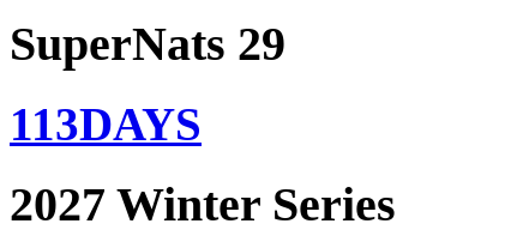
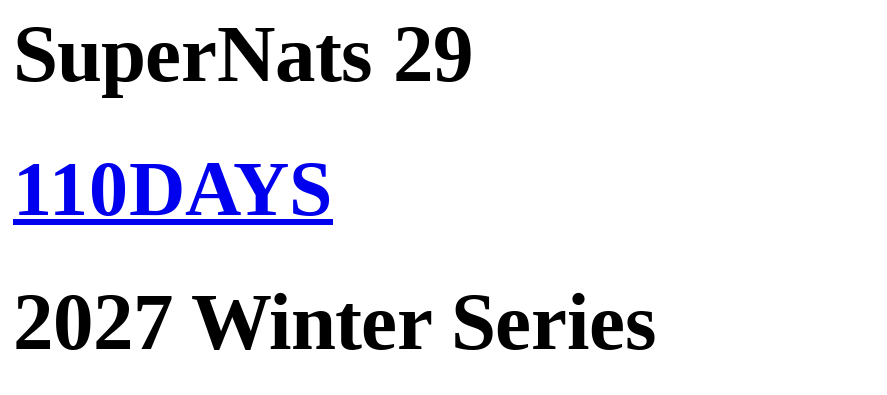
[10,98,202,150] 113DAYS -> [13,145,333,231] 110DAYS

